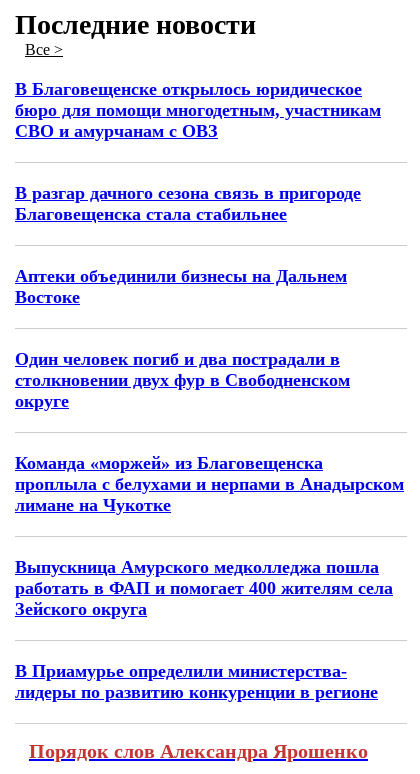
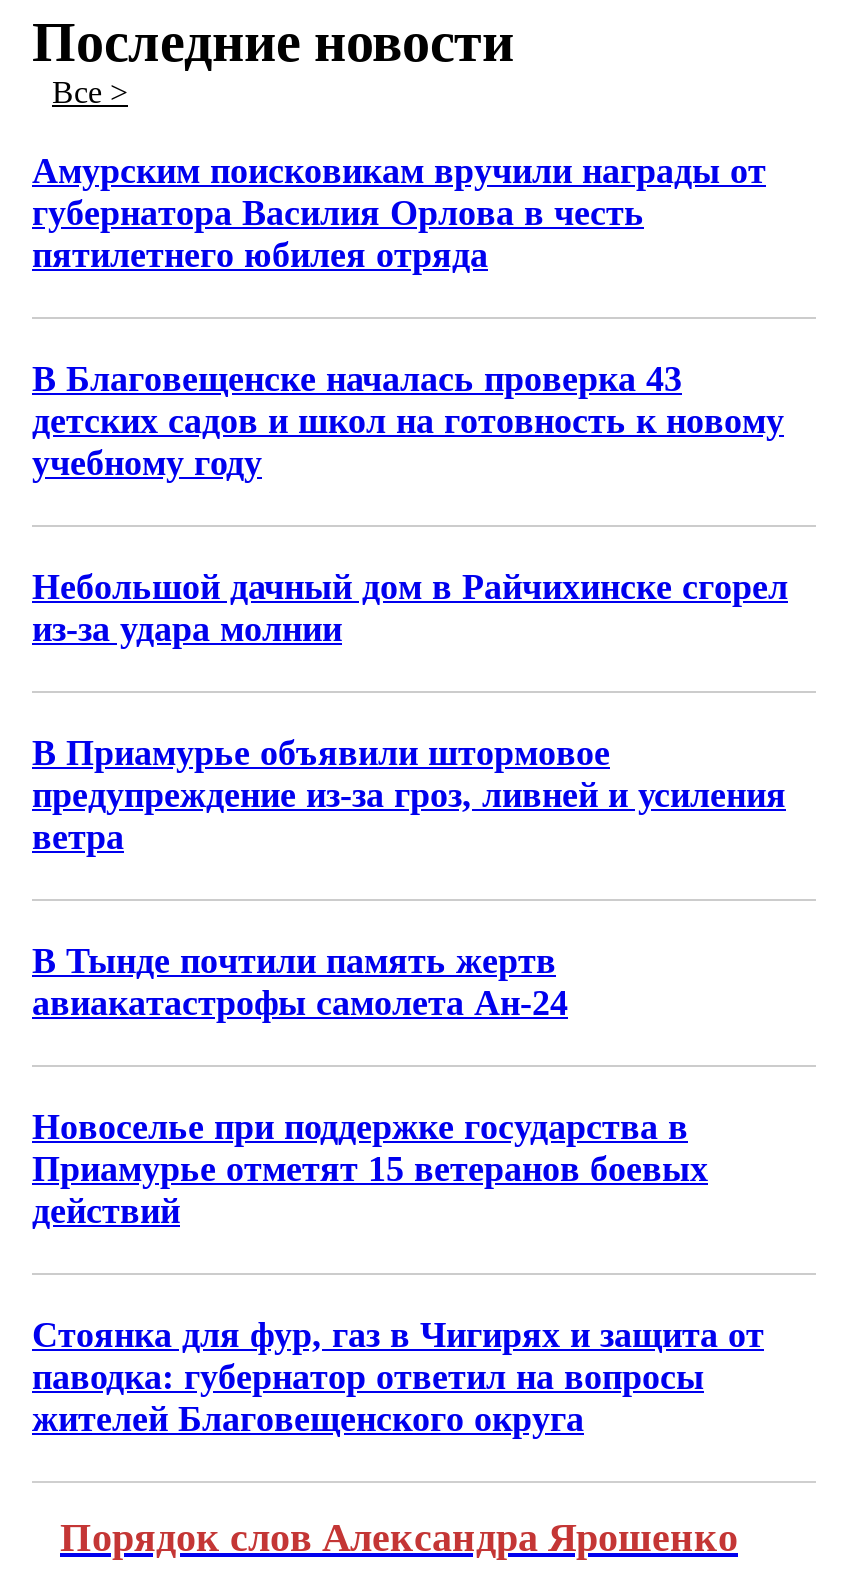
[15,79,381,141] В Благовещенске открылось юридическое | бюро для помощи многодетным, участникам | СВО и амурчанам с ОВЗ -> [32,152,766,276] Амурским поисковикам вручили награды от | губернатора Василия Орлова в честь | пятилетнего юбилея отряда
[15,183,361,224] В разгар дачного сезона связь в пригороде | Благовещенска стала стабильнее -> [32,360,784,484] В Благовещенске началась проверка 43 | детских садов и школ на готовность к новому | учебному году
[15,266,347,307] Аптеки объединили бизнесы на Дальнем | Востоке -> [32,568,788,650] Небольшой дачный дом в Райчихинске сгорел | из-за удара молнии
[15,349,350,411] Один человек погиб и два пострадали в | столкновении двух фур в Свободненском | округе -> [32,734,786,858] В Приамурье объявили штормовое | предупреждение из-за гроз, ливней и усиления | ветра
[15,453,404,515] Команда «моржей» из Благовещенска | проплыла с белухами и нерпами в Анадырском | лимане на Чукотке -> [32,942,568,1024] В Тынде почтили память жертв | авиакатастрофы самолета Ан-24
[15,557,393,619] Выпускница Амурского медколледжа пошла | работать в ФАП и помогает 400 жителям села | Зейского округа -> [32,1108,708,1232] Новоселье при поддержке государства в | Приамурье отметят 15 ветеранов боевых | действий
[15,661,378,702] В Приамурье определили министерства- | лидеры по развитию конкуренции в регионе -> [32,1316,764,1440] Стоянка для фур, газ в Чигирях и защита от | паводка: губернатор ответил на вопросы | жителей Благовещенского округа

